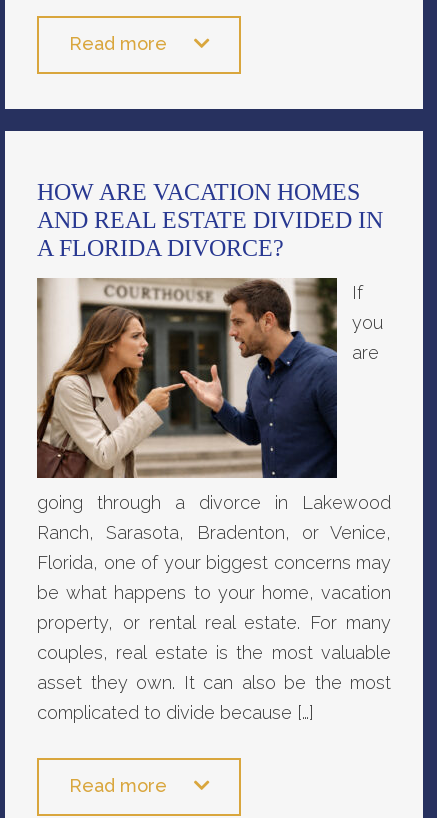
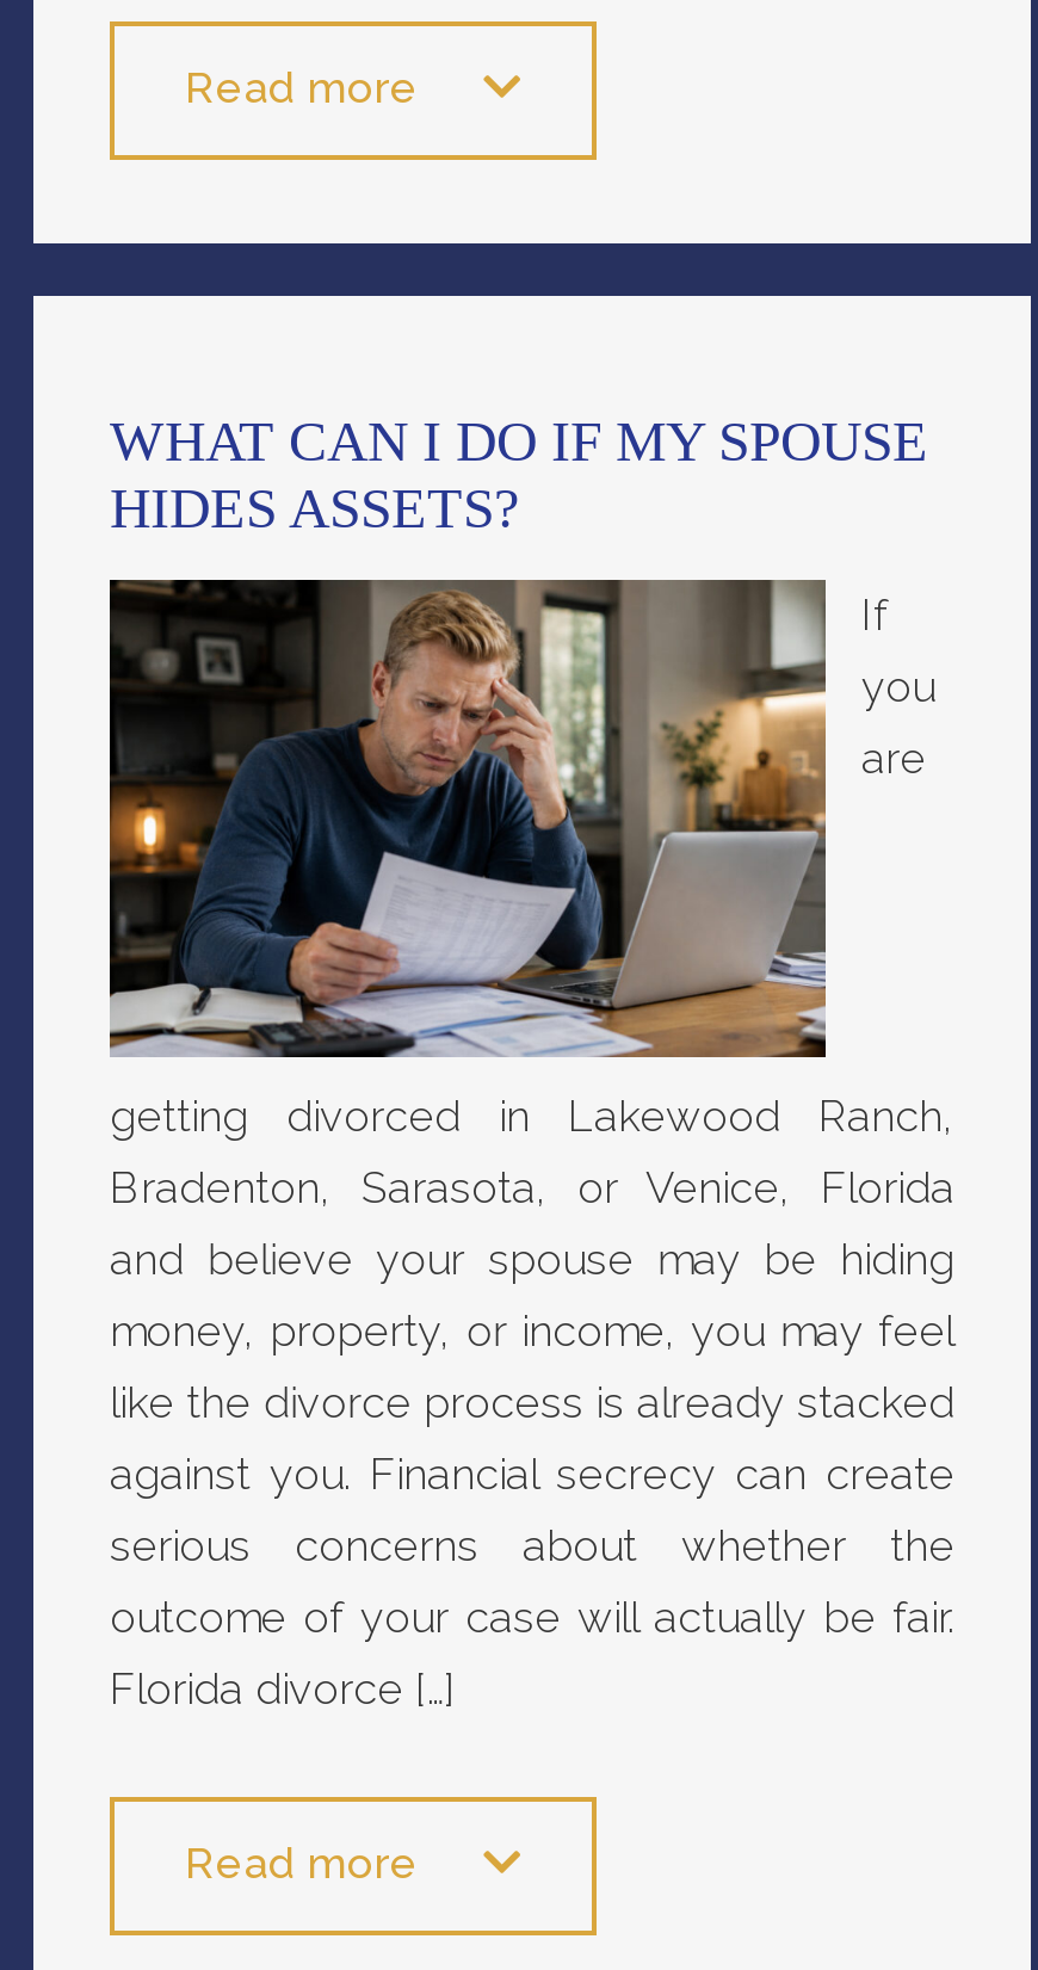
[37,179,383,261] HOW ARE VACATION HOMES | AND REAL ESTATE DIVIDED IN | A FLORIDA DIVORCE? -> [110,410,928,538] WHAT CAN I DO IF MY SPOUSE | HIDES ASSETS?
[36,277,391,723] [image] | going through a divorce in Lakewood | Ranch, Sarasota, Bradenton, or Venice, | Florida, one of your biggest concerns may | be what happens to your home, vacation | property, or rental real estate. For many | couples, real estate is the most valuable | asset they own. It can also be the most | complicated to divide because […] -> [107,580,954,1713] [image] | getting divorced in Lakewood Ranch, | Bradenton, Sarasota, or Venice, Florida | and believe your spouse may be hiding | money, property, or income, you may feel | like the divorce process is already stacked | against you. Financial secrecy can create | serious concerns about whether the | outcome of your case will actually be fair. | Florida divorce […]
moved [352,282,383,363] -> [861,588,935,782]: If | you | are

